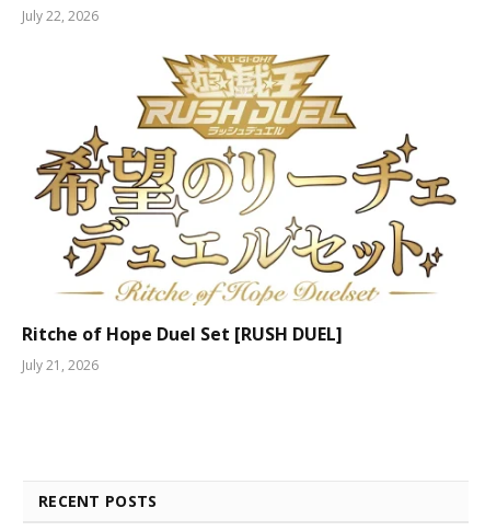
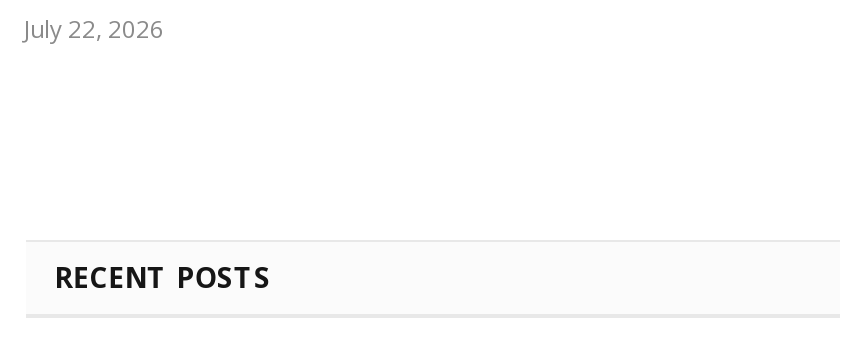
[22,54,458,375] [image] | Ritche of Hope Duel Set [RUSH DUEL] | July 21, 2026 -> none

